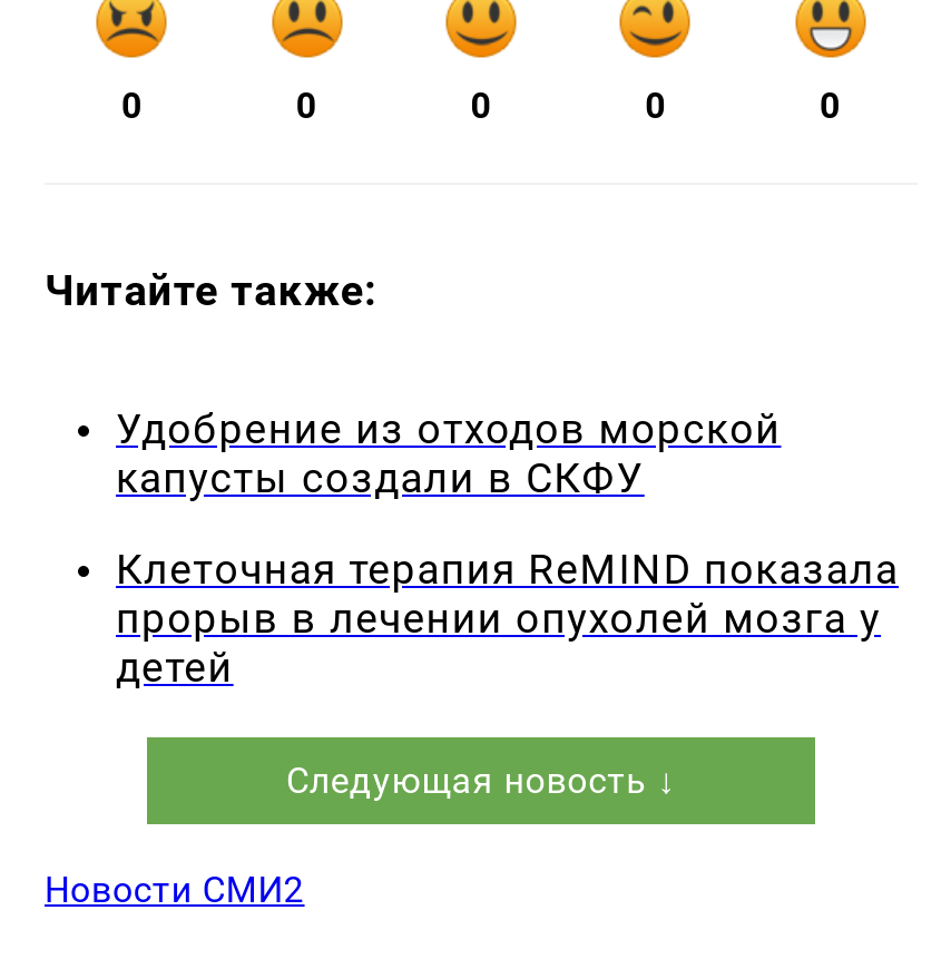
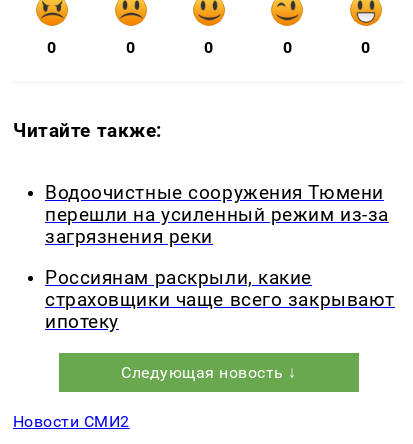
[116,406,781,504] Удобрение из отходов морской | капусты создали в СКФУ -> [45,182,389,248] Водоочистные сооружения Тюмени | перешли на усиленный режим из-за | загрязнения реки
[116,546,899,693] Клеточная терапия ReMIND показала | прорыв в лечении опухолей мозга у | детей -> [45,267,395,333] Россиянам раскрыли, какие | страховщики чаще всего закрывают | ипотеку

